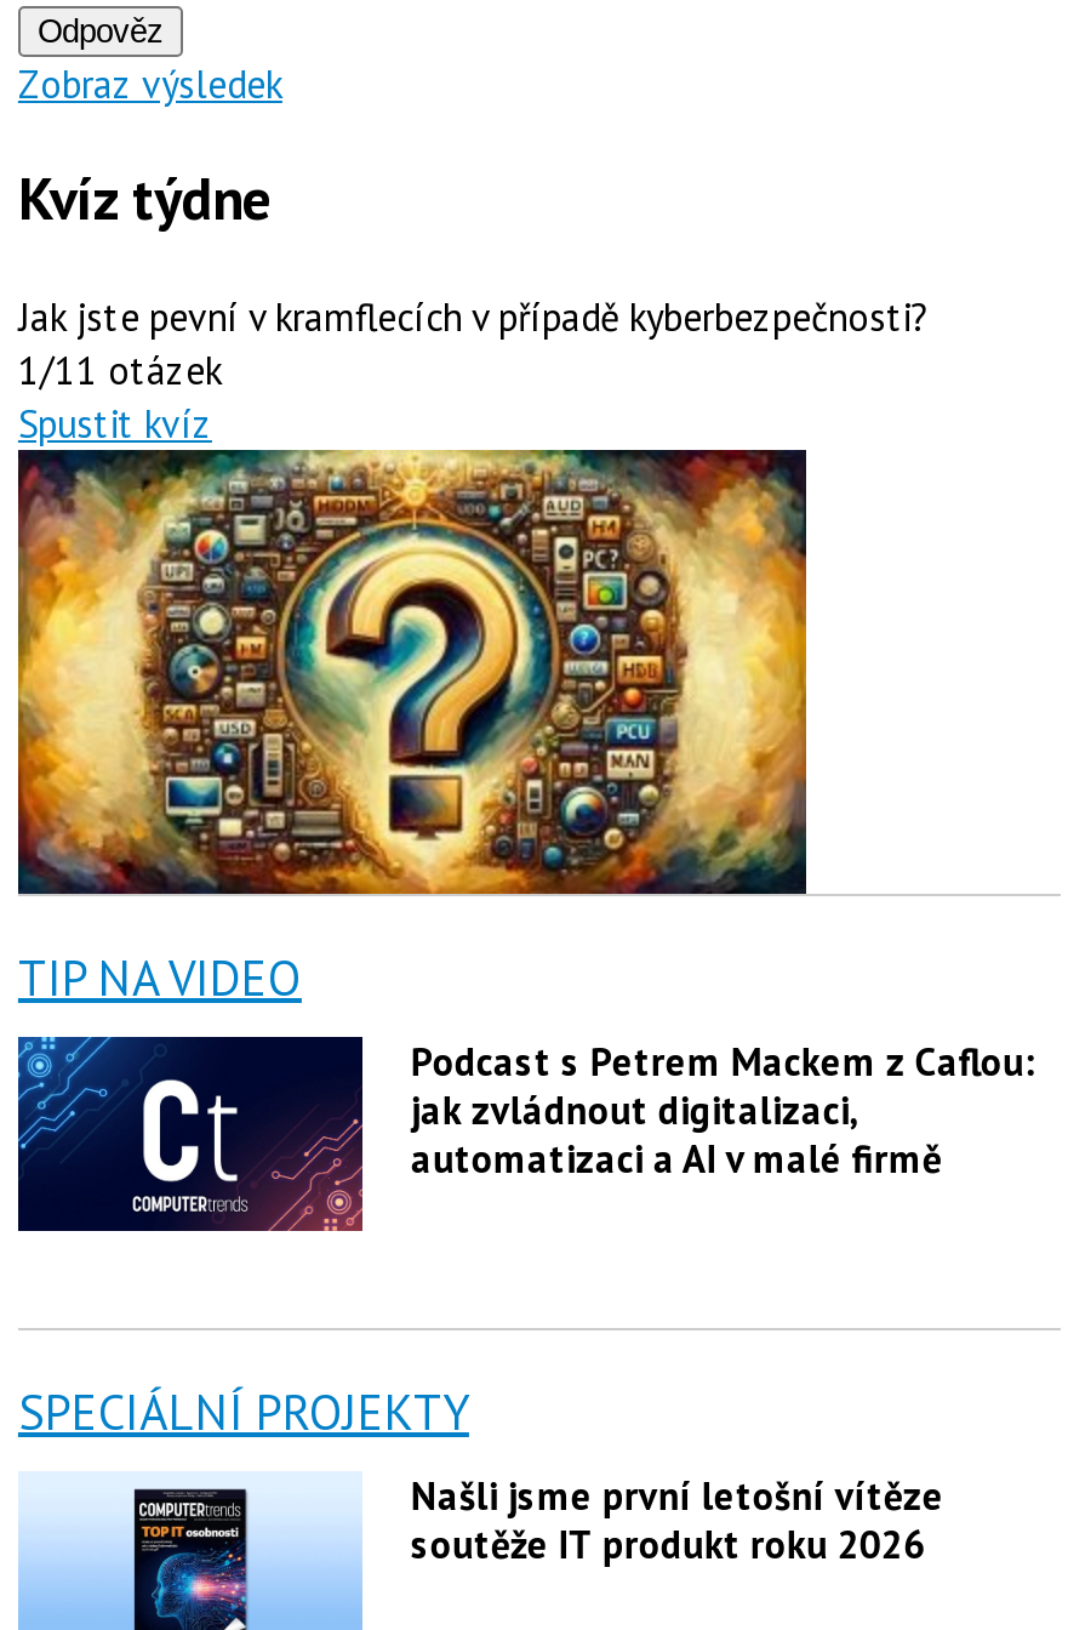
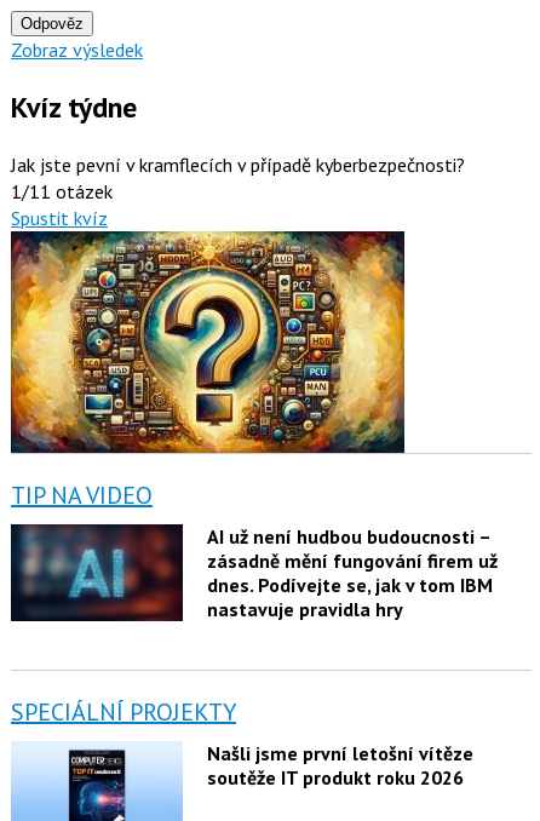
[16,1033,1034,1235] [image] | Podcast s Petrem Mackem z Caflou: | jak zvládnout digitalizaci, | automatizaci a AI v malé firmě -> [10,523,498,622] [image] | AI už není hudbou budoucnosti – | zásadně mění fungování firem už | dnes. Podívejte se, jak v tom IBM | nastavuje pravidla hry

